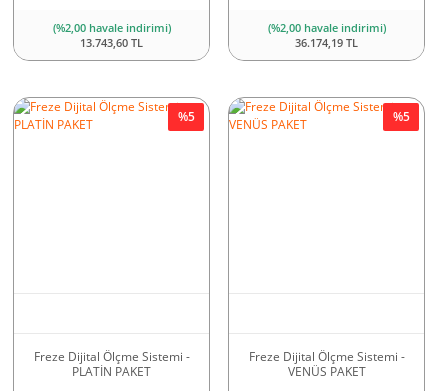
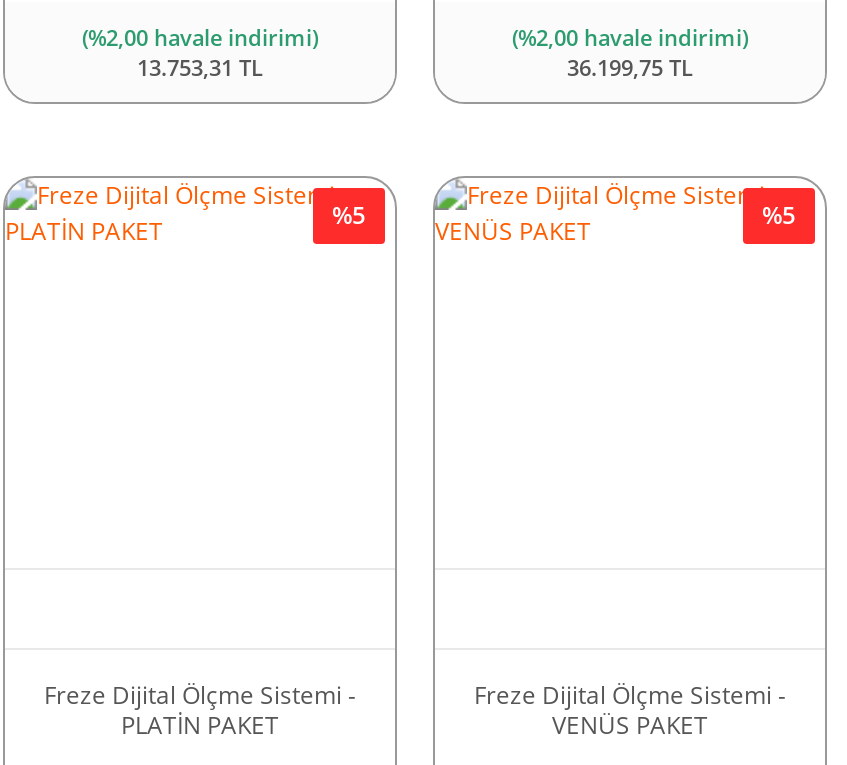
[80,35,143,50] 13.743,60 TL -> [137,52,263,82] 13.753,31 TL
[295,35,358,50] 36.174,19 TL -> [567,52,693,82] 36.199,75 TL

